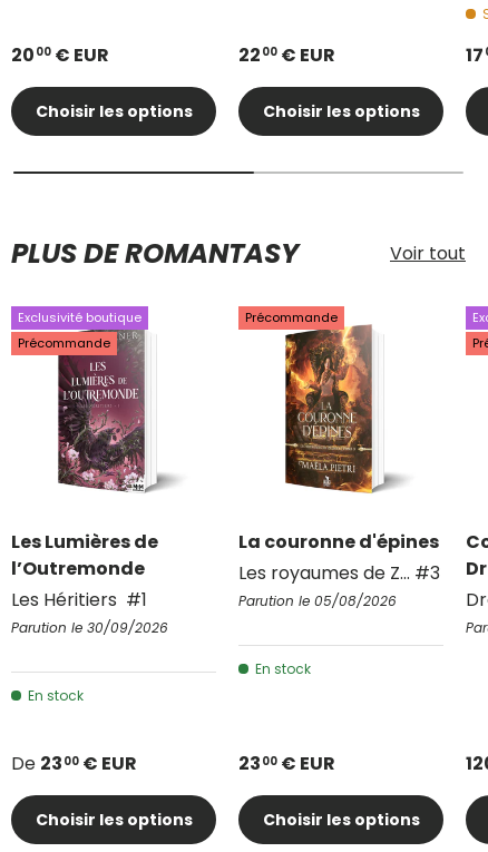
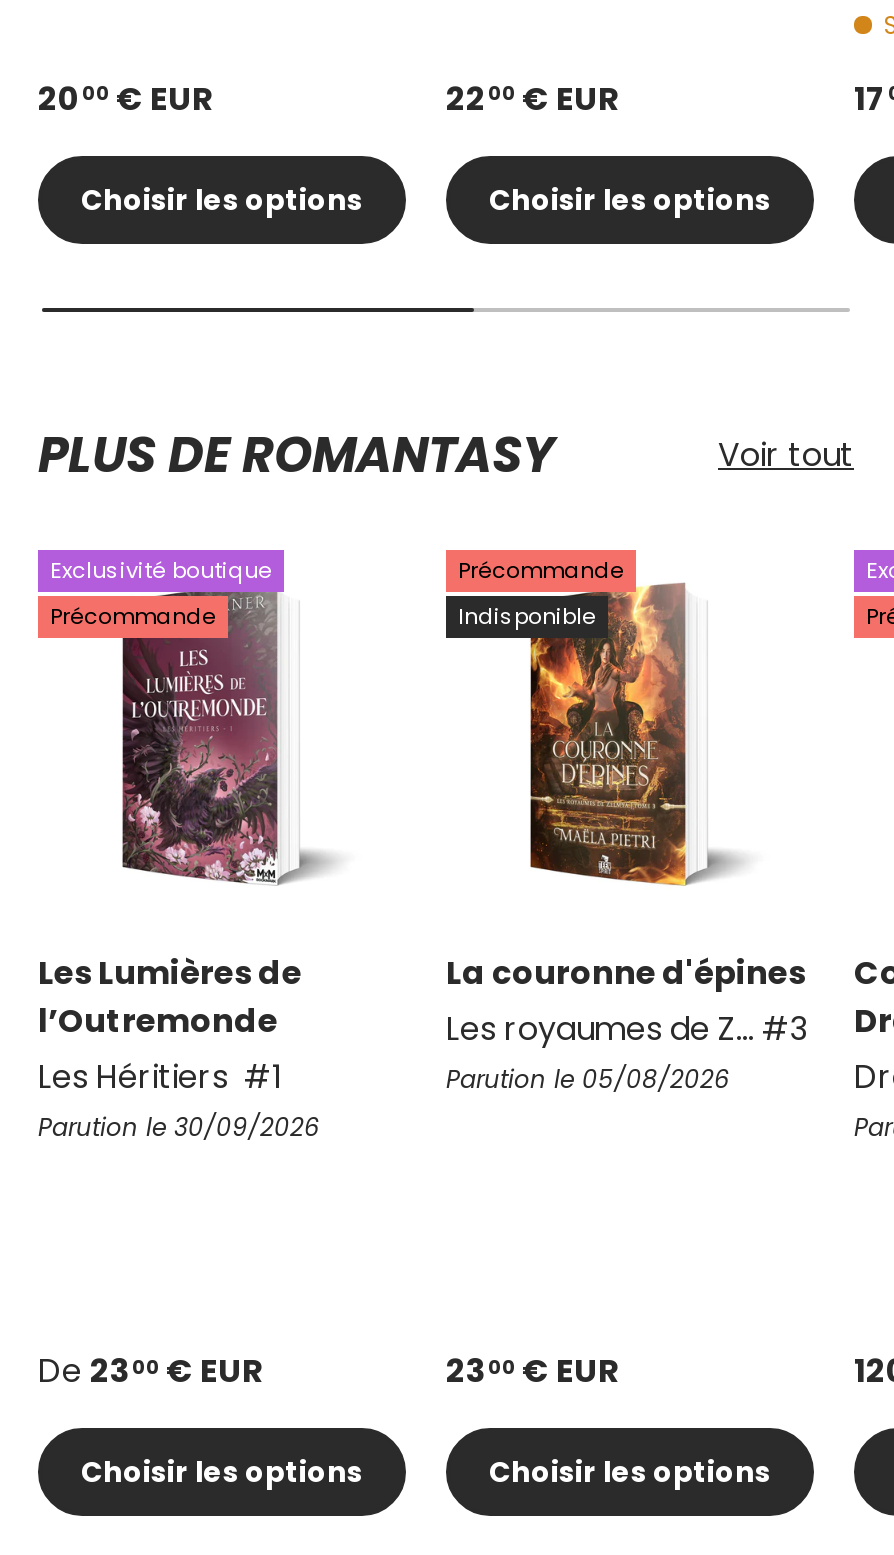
none -> [458,601,596,633] Indisponible
[255,660,311,679] En stock -> none
[28,687,84,705] En stock -> none

